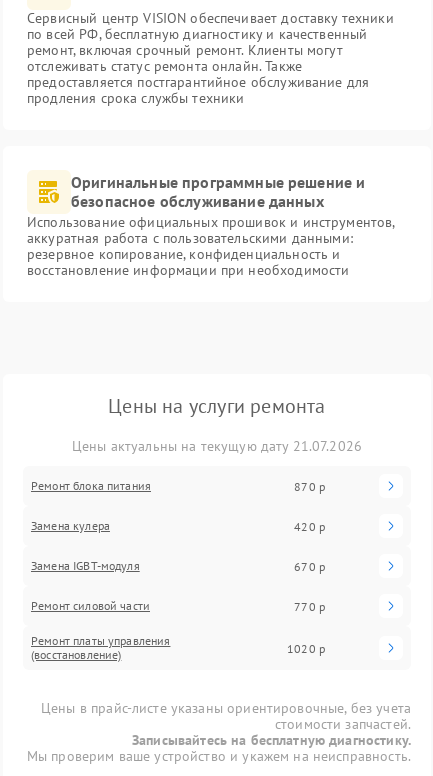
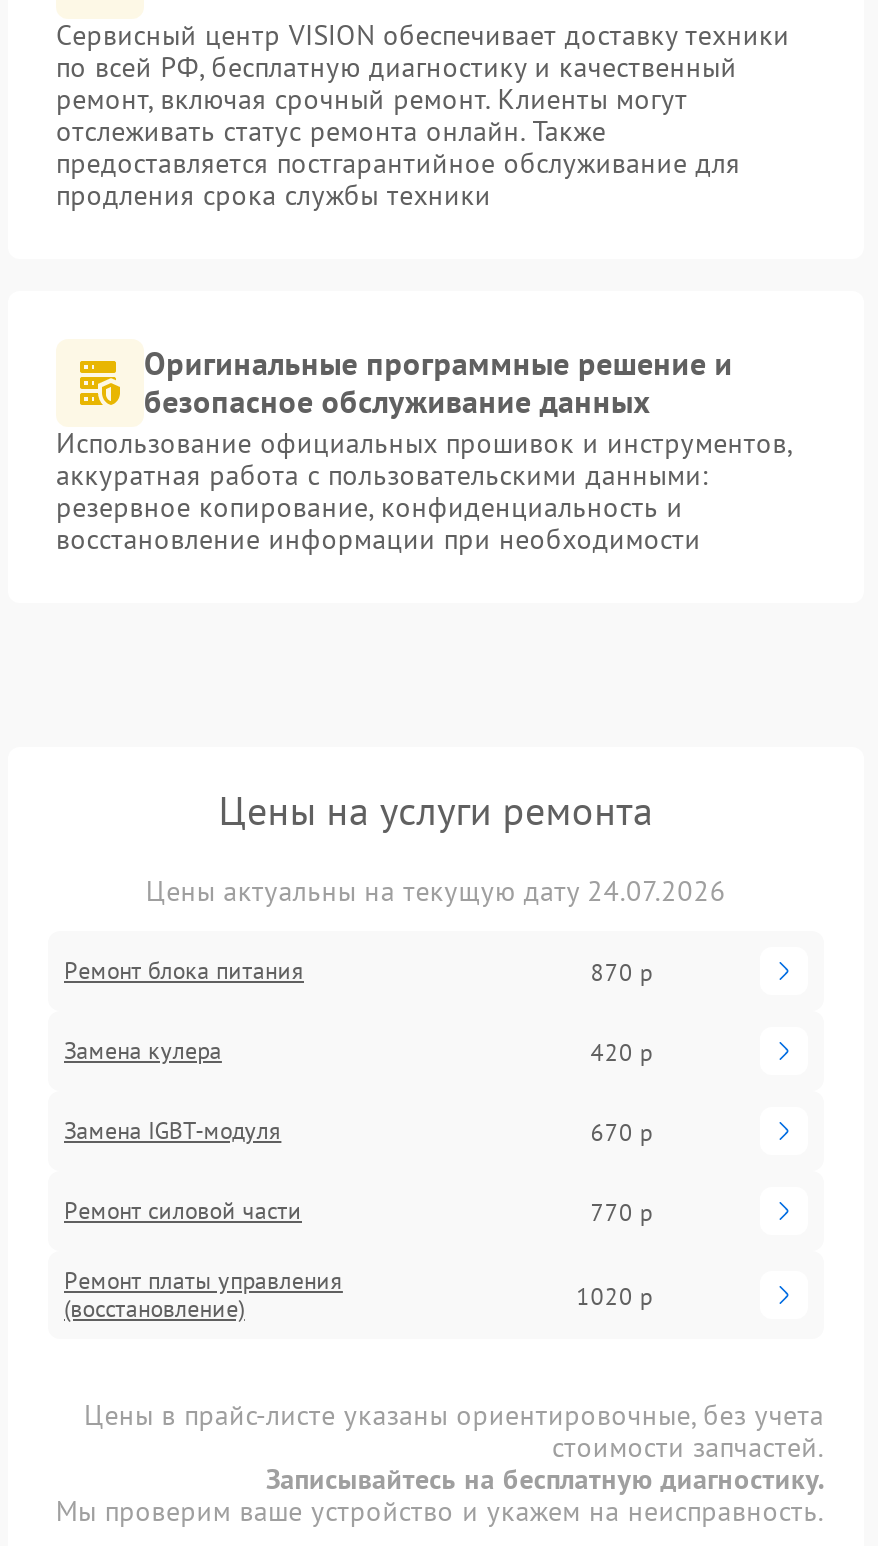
[72,437,362,455] Цены актуальны на текущую дату 21.07.2026 -> [146,873,726,909] Цены актуальны на текущую дату 24.07.2026

